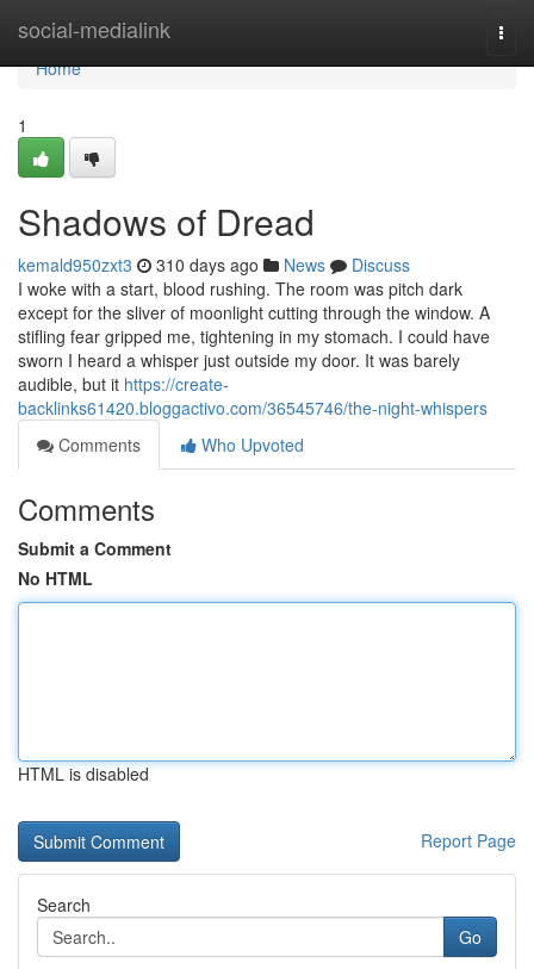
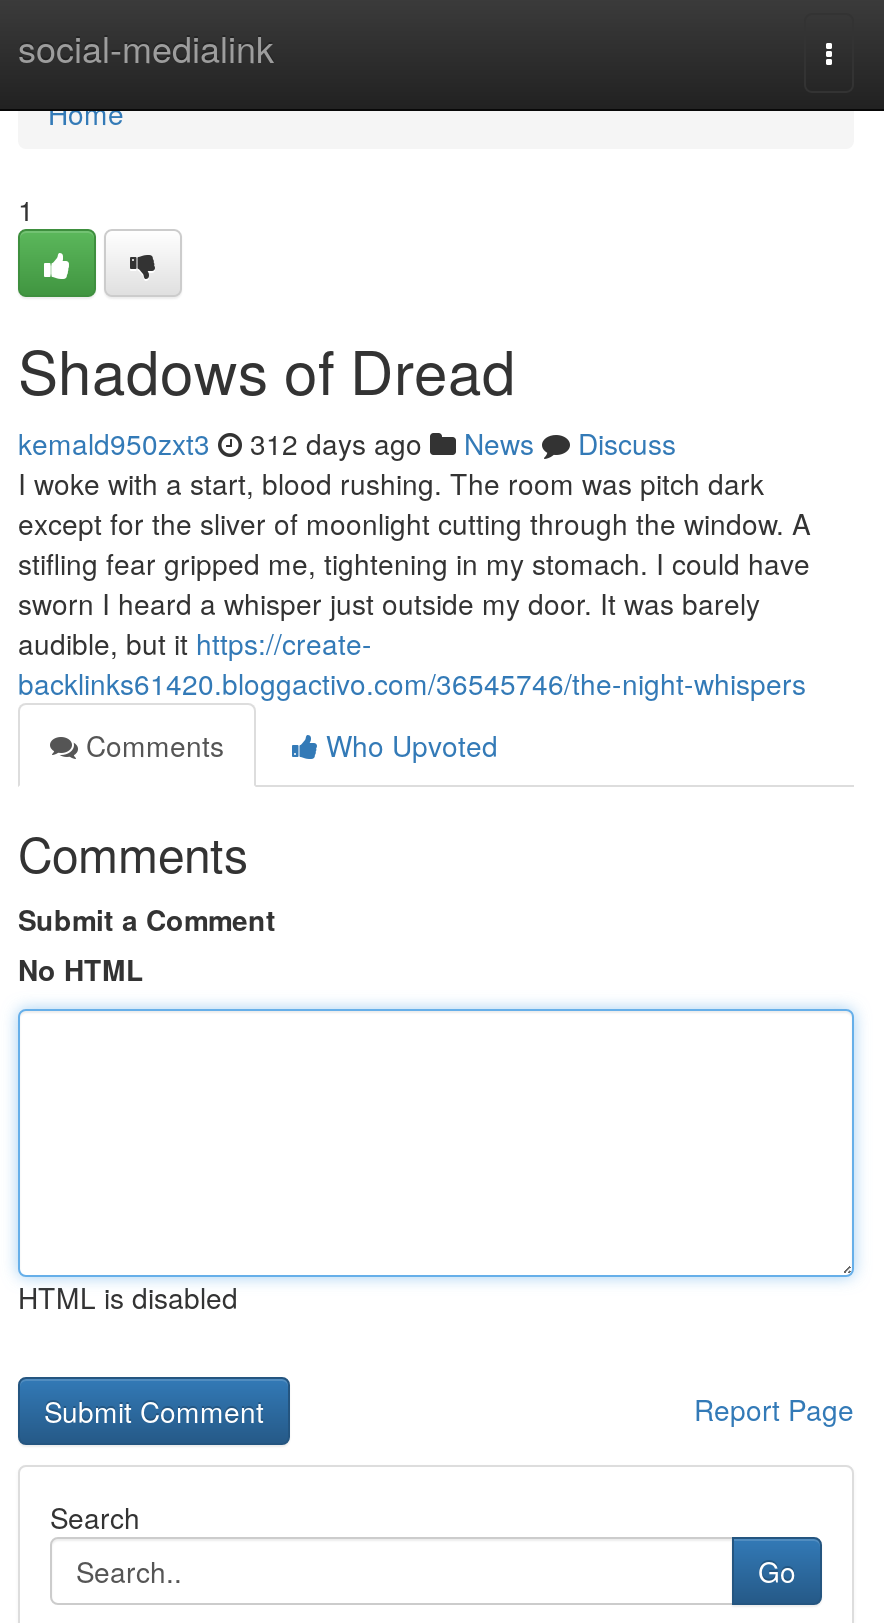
[18,253,410,277] kemald950zxt3 310 days ago News Discuss -> [18,423,676,463] kemald950zxt3 312 days ago News Discuss

